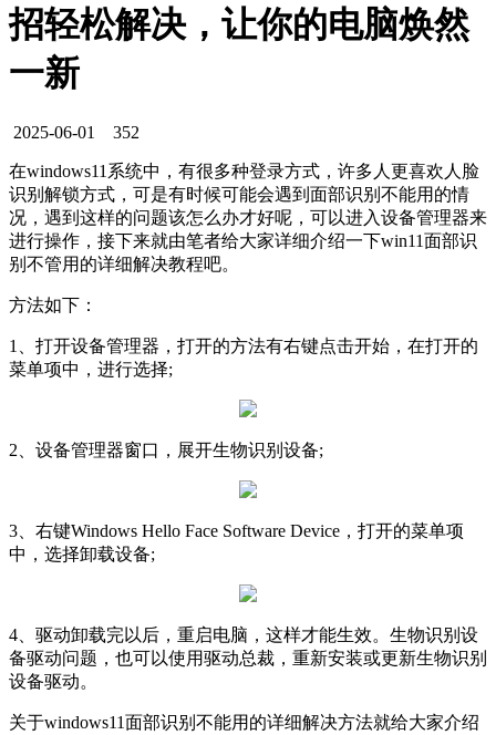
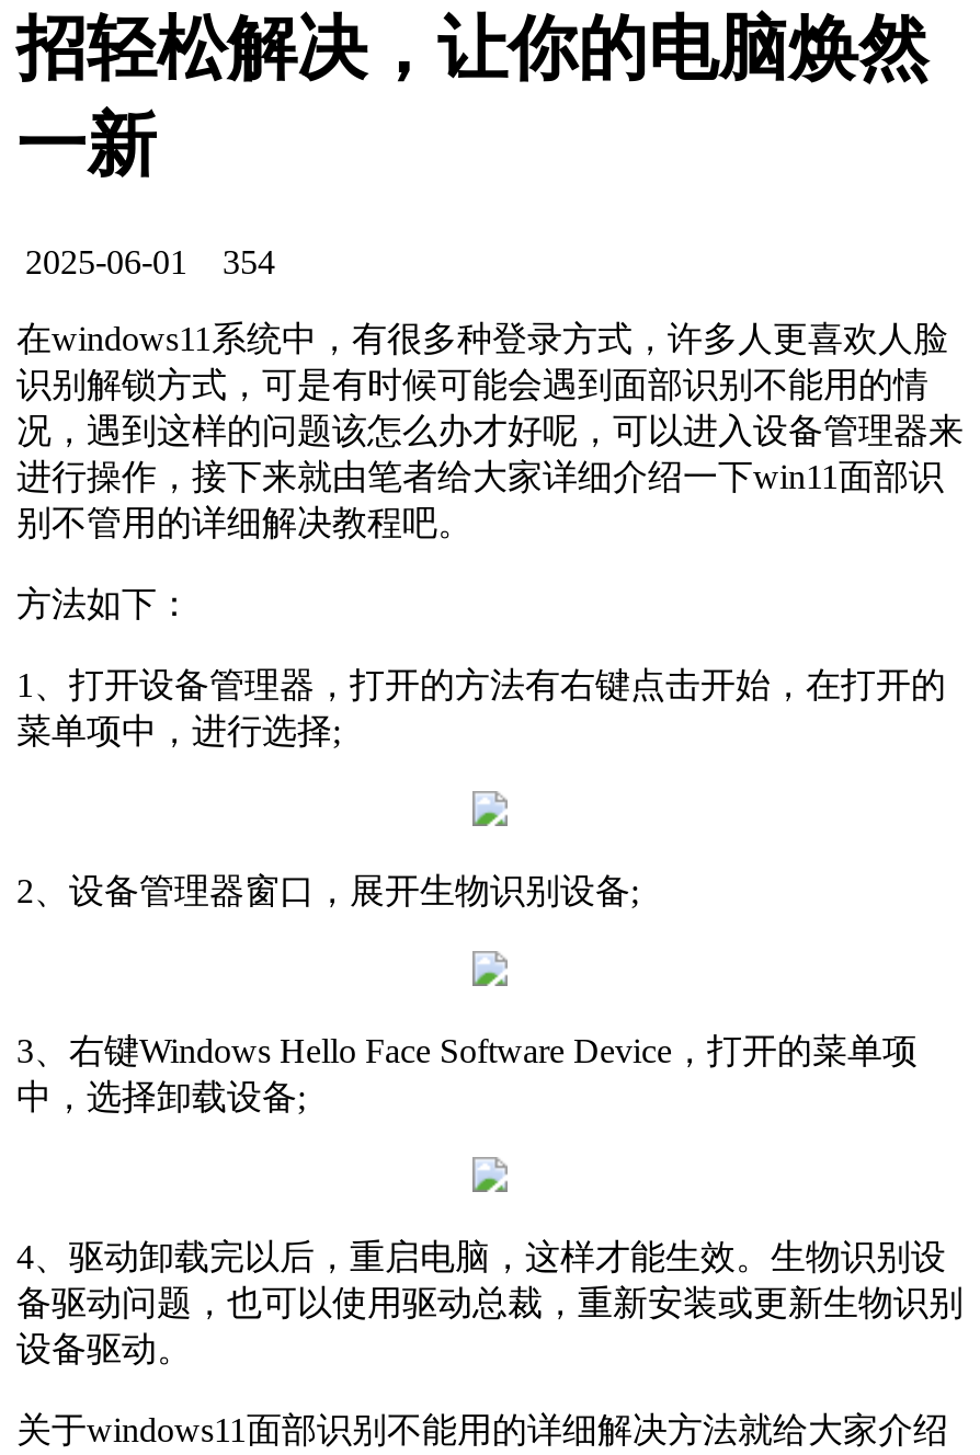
[9,123,148,142] 2025-06-01 352 -> [16,243,293,280] 2025-06-01 354

